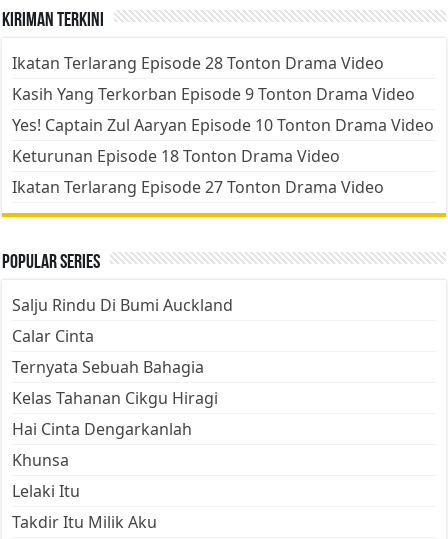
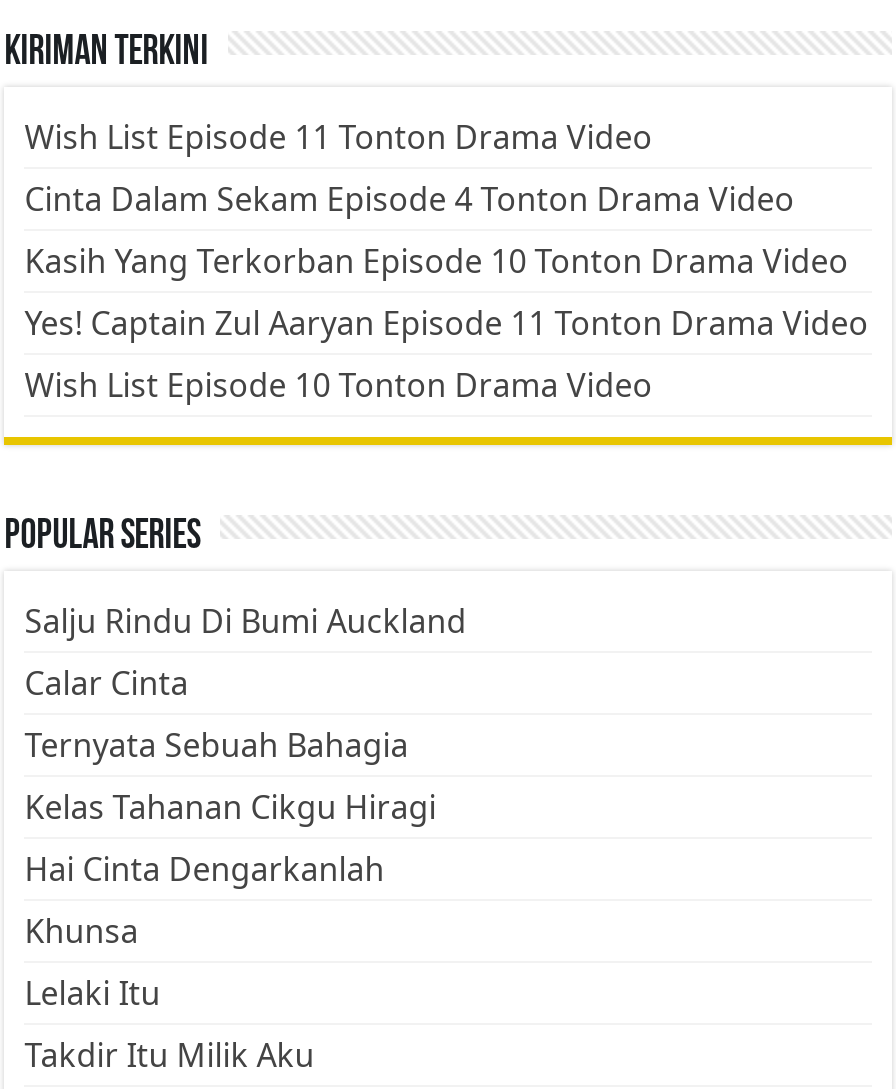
[12,52,434,198] Ikatan Terlarang Episode 28 Tonton Drama Video | Kasih Yang Terkorban Episode 9 Tonton Drama Video | Yes! Captain Zul Aaryan Episode 10 Tonton Drama Video | Keturunan Episode 18 Tonton Drama Video | Ikatan Terlarang Episode 27 Tonton Drama Video -> [24,115,868,407] Wish List Episode 11 Tonton Drama Video | Cinta Dalam Sekam Episode 4 Tonton Drama Video | Kasih Yang Terkorban Episode 10 Tonton Drama Video | Yes! Captain Zul Aaryan Episode 11 Tonton Drama Video | Wish List Episode 10 Tonton Drama Video

